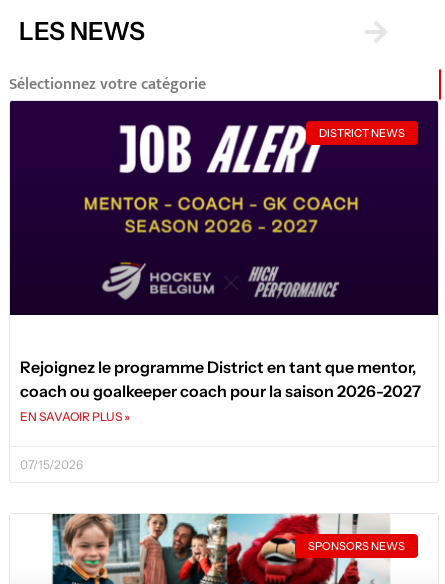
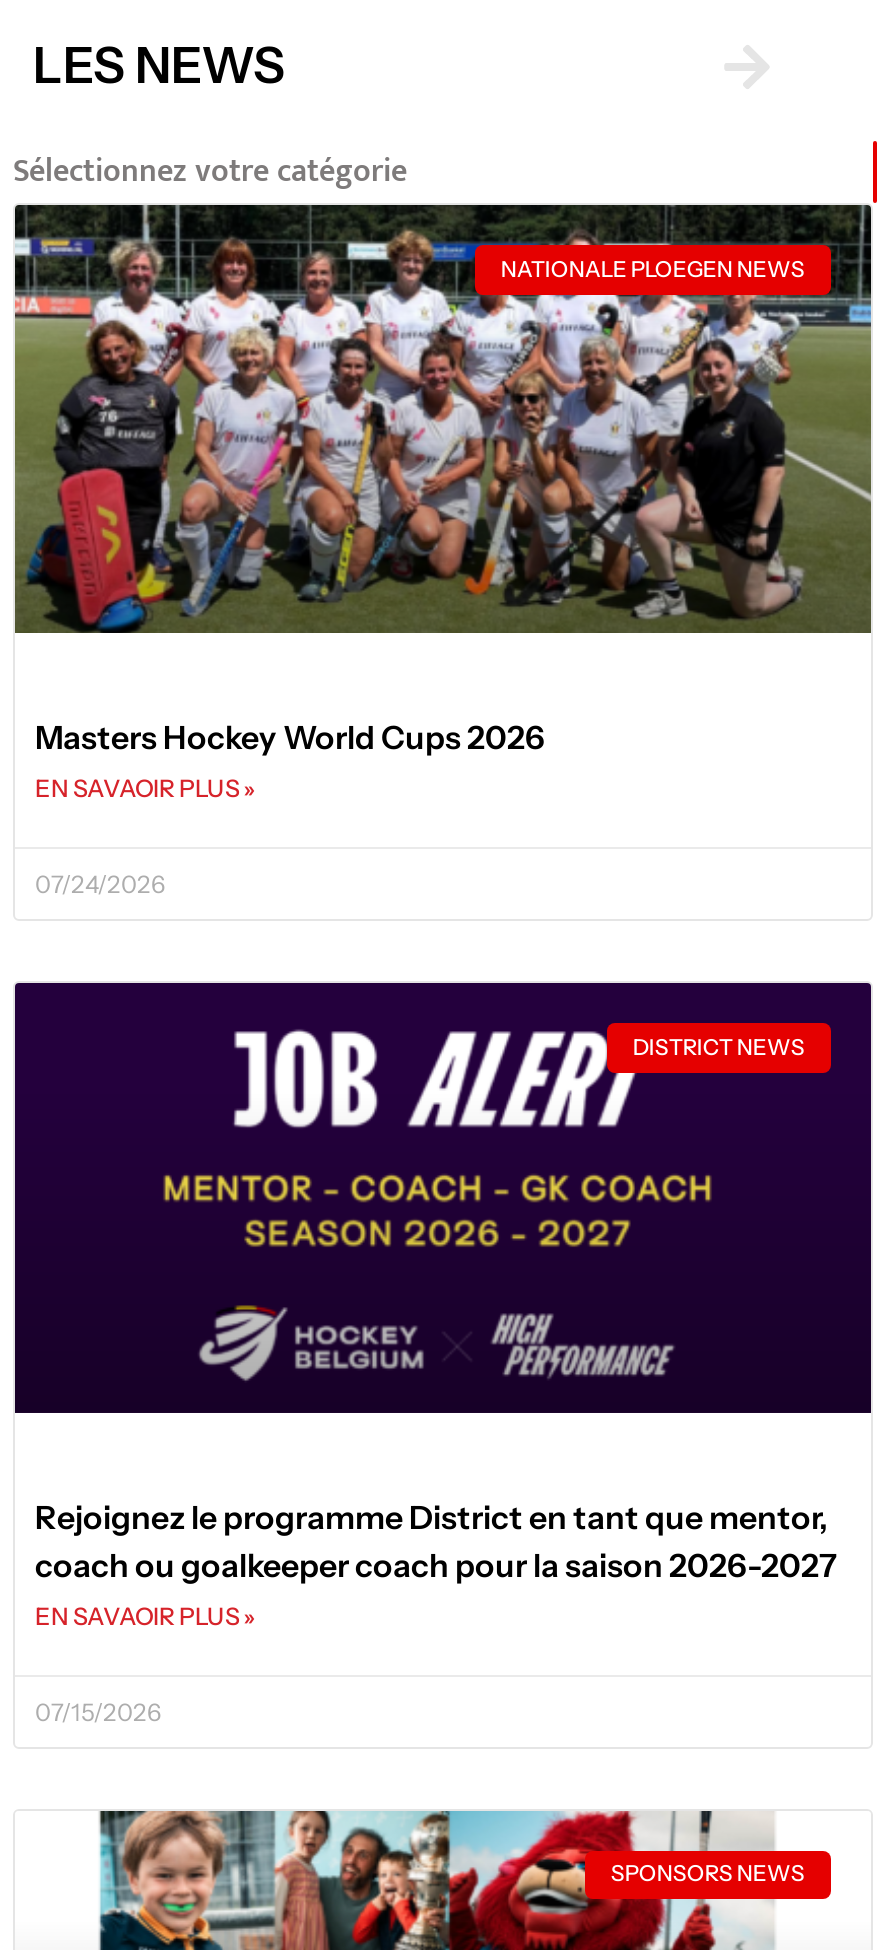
none -> [13,202,873,636] [image] | NATIONALE PLOEGEN NEWS
none -> [35,718,545,900] Masters Hockey World Cups 2026 | EN SAVAOIR PLUS » | 07/24/2026

